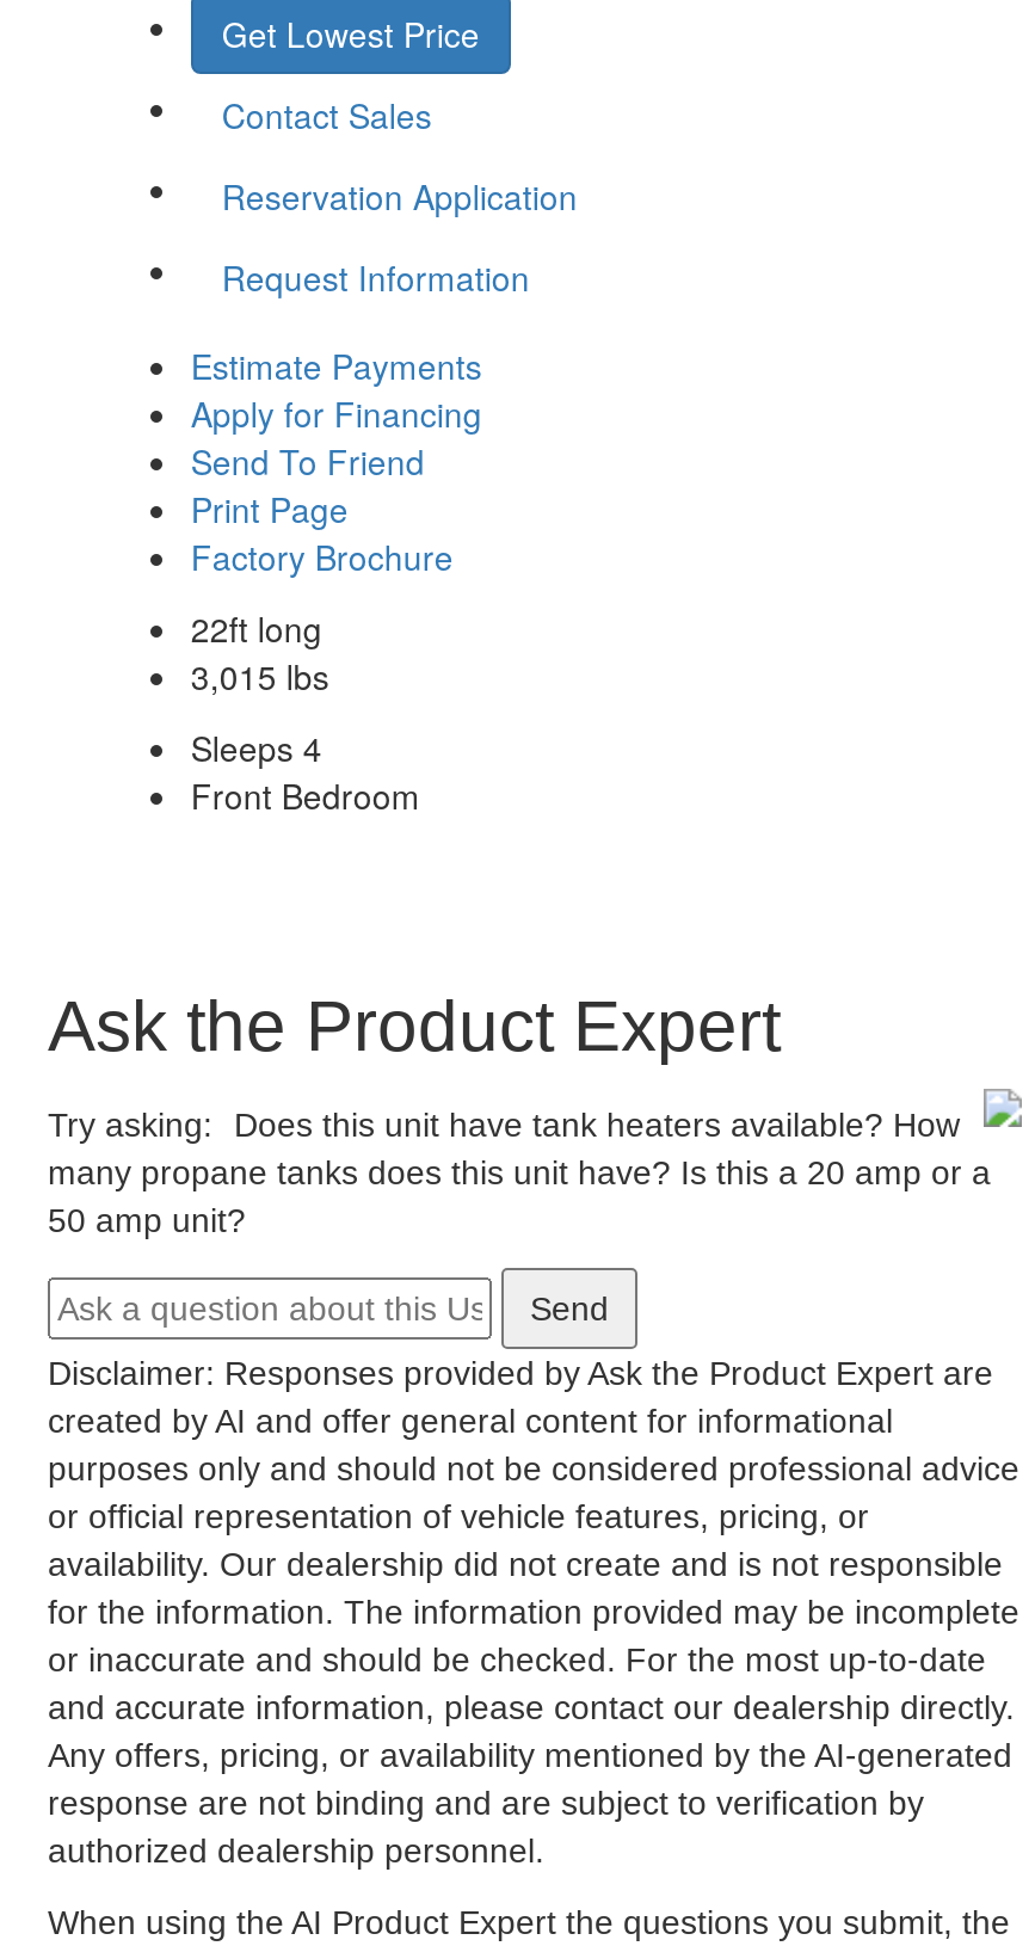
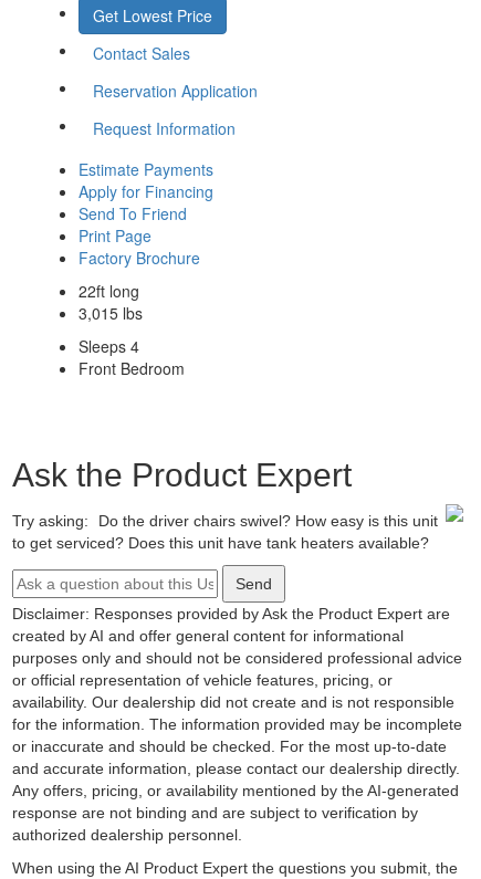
[48,1105,991,1239] Try asking: Does this unit have tank heaters available? How | many propane tanks does this unit have? Is this a 20 amp or a | 50 amp unit? -> [12,512,438,551] Try asking: Do the driver chairs swivel? How easy is this unit | to get serviced? Does this unit have tank heaters available?

